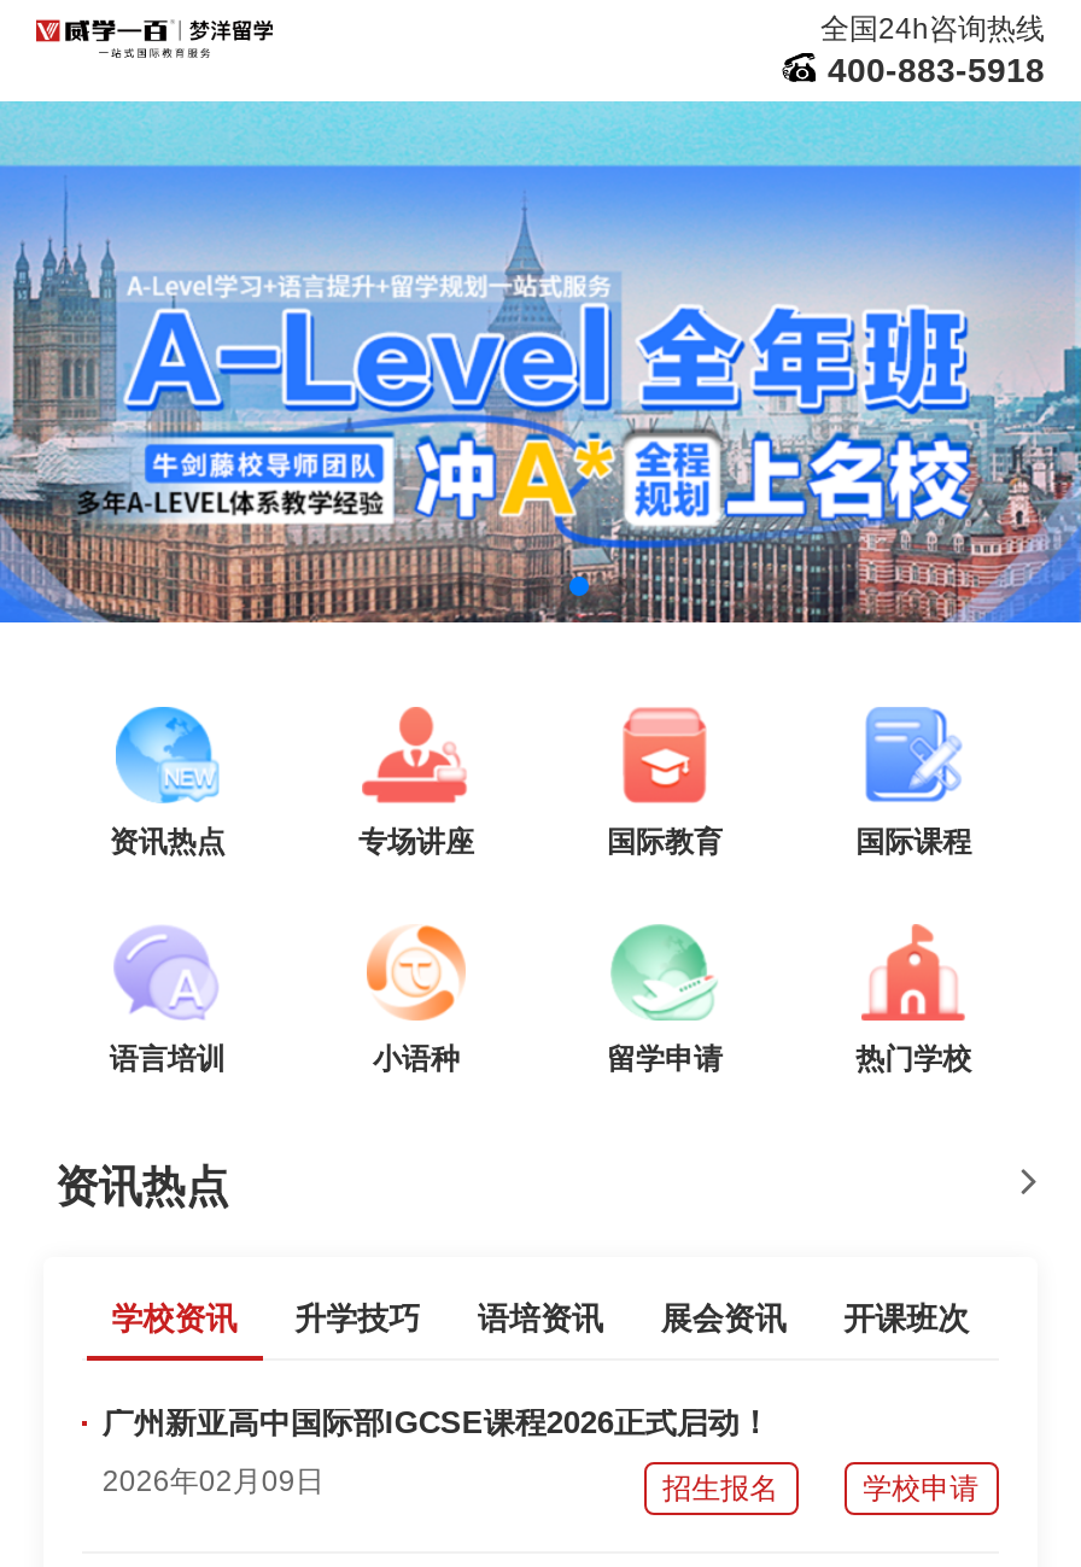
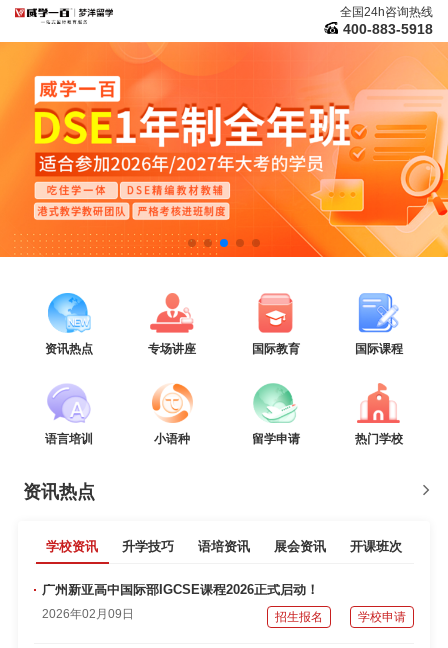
[7,99,1074,625] [image] -> [3,41,445,258] [image]

